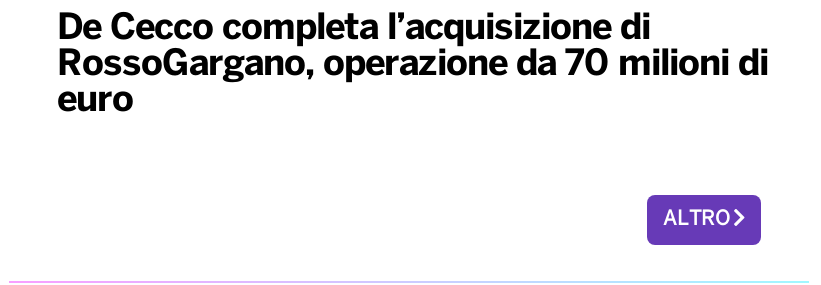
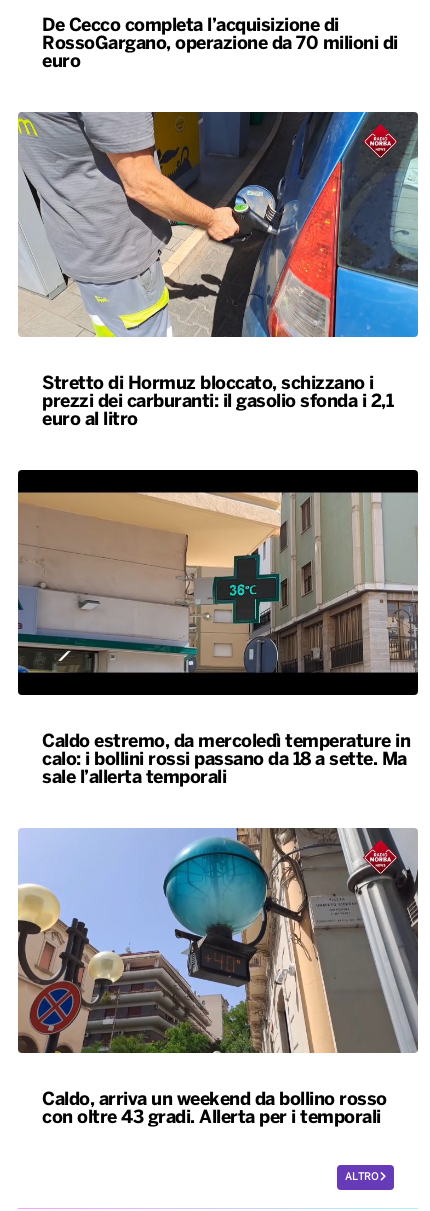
none -> [17,111,419,429] [image] | Stretto di Hormuz bloccato, schizzano i | prezzi dei carburanti: il gasolio sfonda i 2,1 | euro al litro
none -> [17,469,419,787] [image] | Caldo estremo, da mercoledì temperature in | calo: i bollini rossi passano da 18 a sette. Ma | sale l’allerta temporali
none -> [17,827,419,1127] [image] | Caldo, arriva un weekend da bollino rosso | con oltre 43 gradi. Allerta per i temporali

